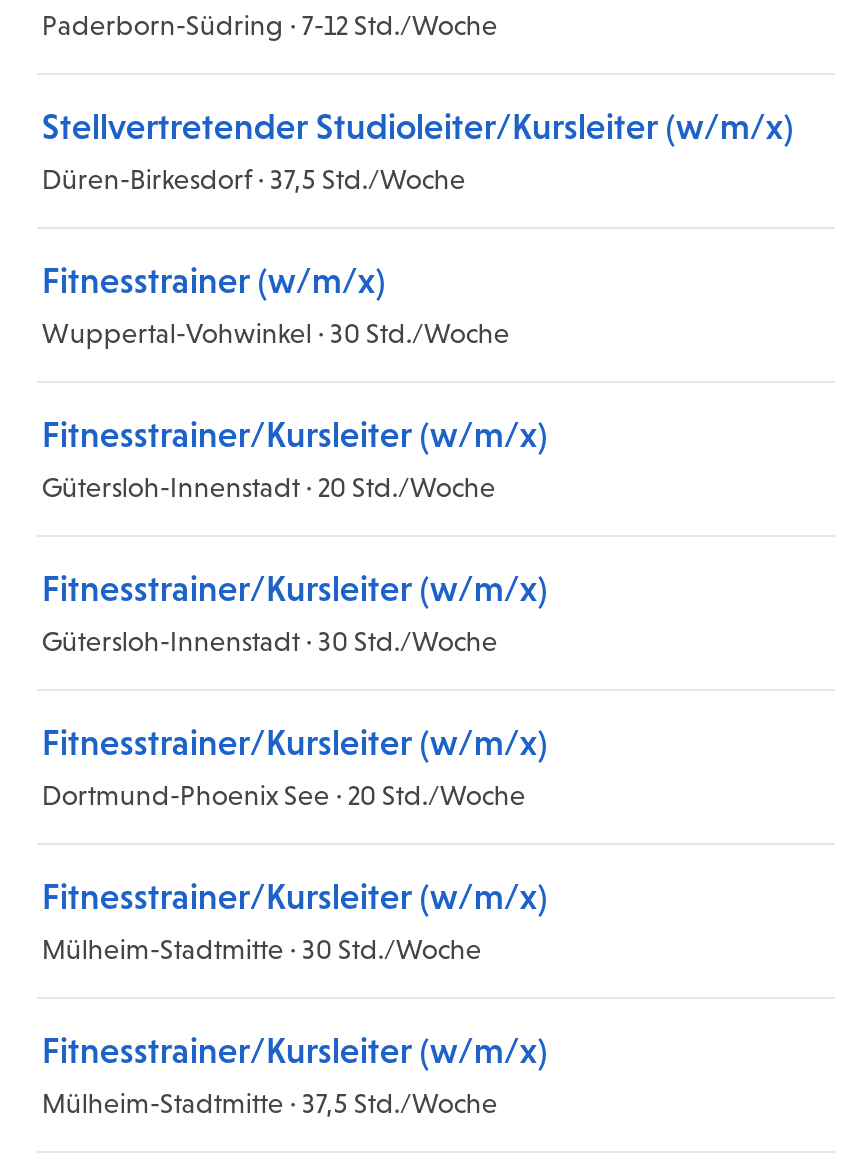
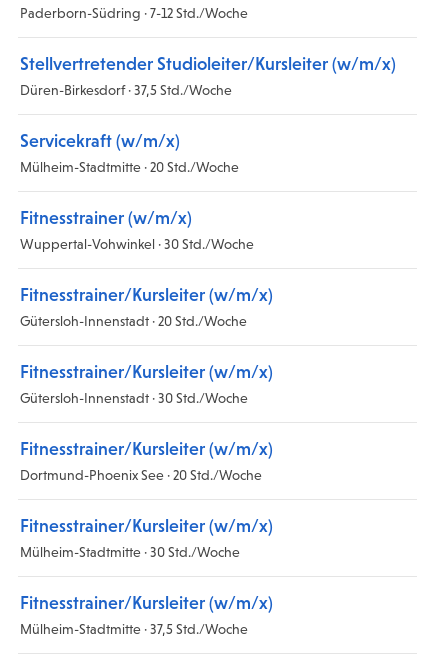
none -> [20,131,239,175] Servicekraft (w/m/x) | Mülheim-Stadtmitte · 20 Std./Woche

